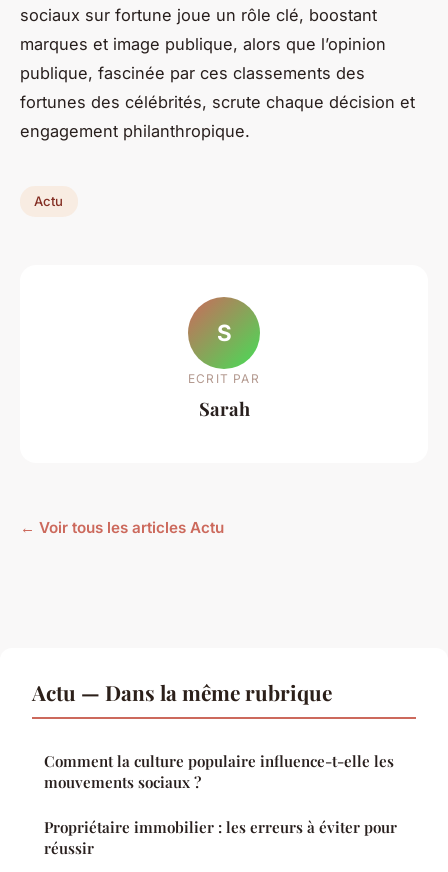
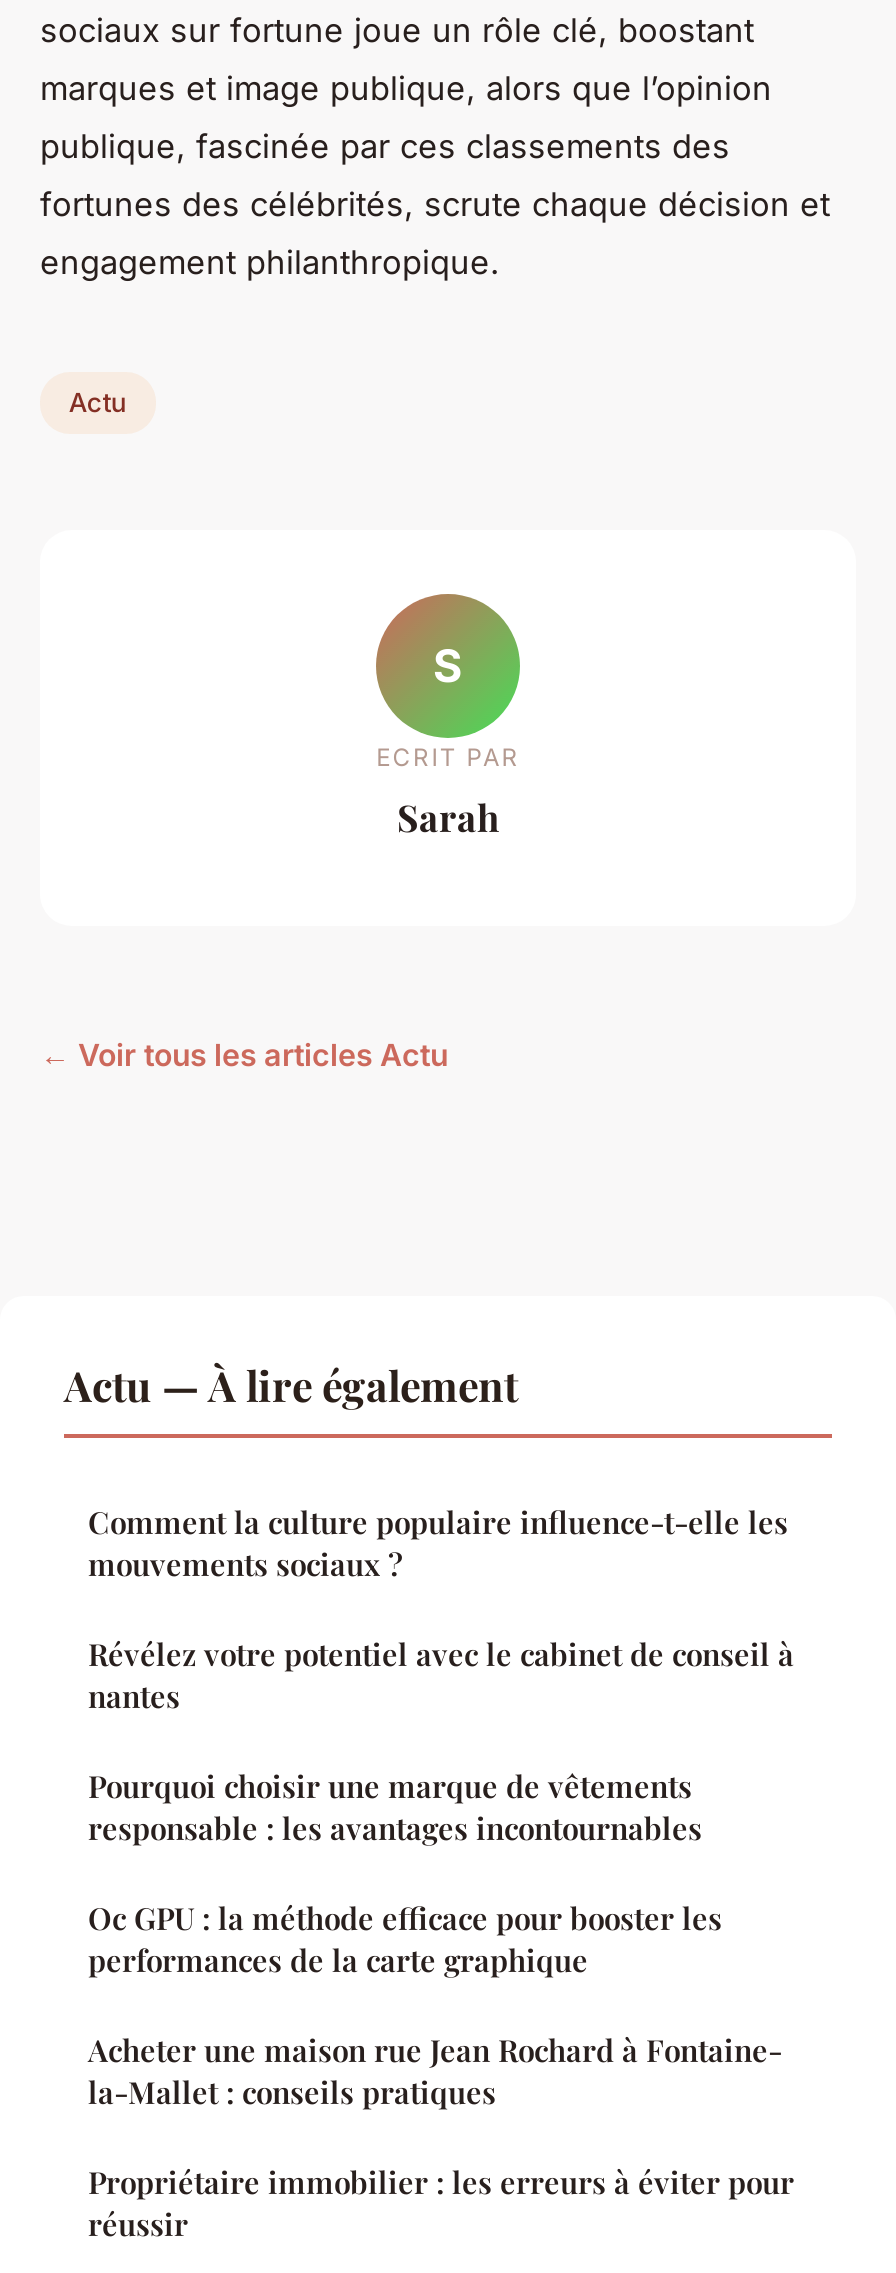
[32,677,332,705] Actu — Dans la même rubrique -> [64,1355,518,1411] Actu — À lire également
none -> [88,1633,794,2111] Révélez votre potentiel avec le cabinet de conseil à | nantes | Pourquoi choisir une marque de vêtements | responsable : les avantages incontournables | Oc GPU : la méthode efficace pour booster les | performances de la carte graphique | Acheter une maison rue Jean Rochard à Fontaine- | la-Mallet : conseils pratiques

